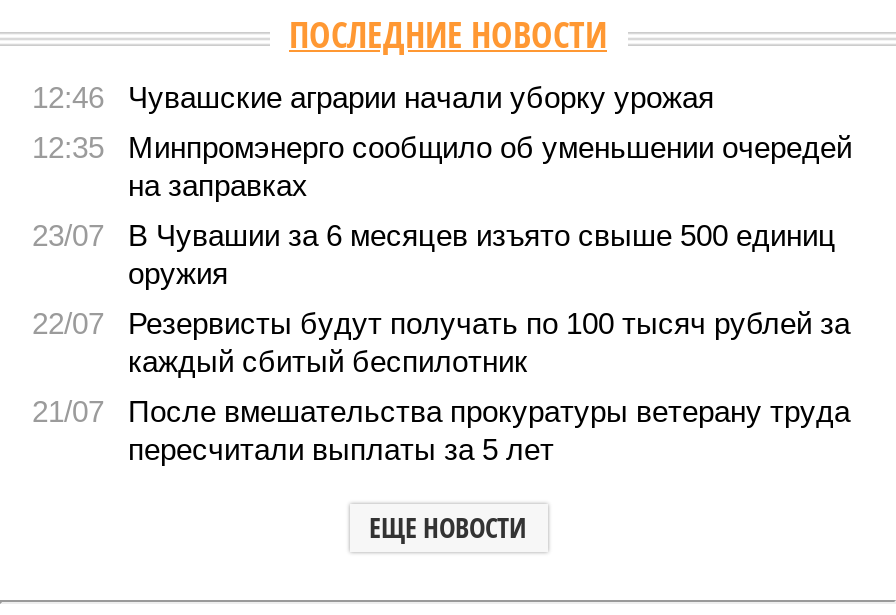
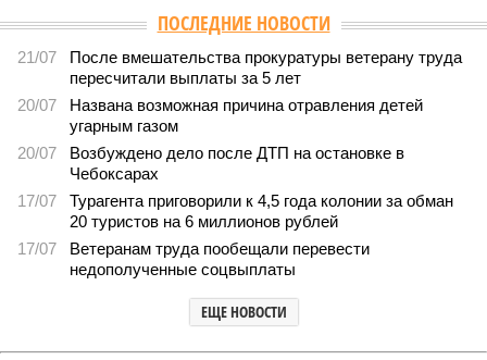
[32,80,852,378] 12:46 | Чувашские аграрии начали уборку урожая | 12:35 | Минпромэнерго сообщило об уменьшении очередей | на заправках | 23/07 | В Чувашии за 6 месяцев изъято свыше 500 единиц | оружия | 22/07 | Резервисты будут получать по 100 тысяч рублей за | каждый сбитый беспилотник -> none
moved [32,394,850,466] -> [17,48,462,87]: 21/07 | После вмешательства прокуратуры ветерану труда | пересчитали выплаты за 5 лет
none -> [17,96,453,278] 20/07 | Названа возможная причина отравления детей | угарным газом | 20/07 | Возбуждено дело после ДТП на остановке в | Чебоксарах | 17/07 | Турагента приговорили к 4,5 года колонии за обман | 20 туристов на 6 миллионов рублей | 17/07 | Ветеранам труда пообещали перевести | недополученные соцвыплаты

